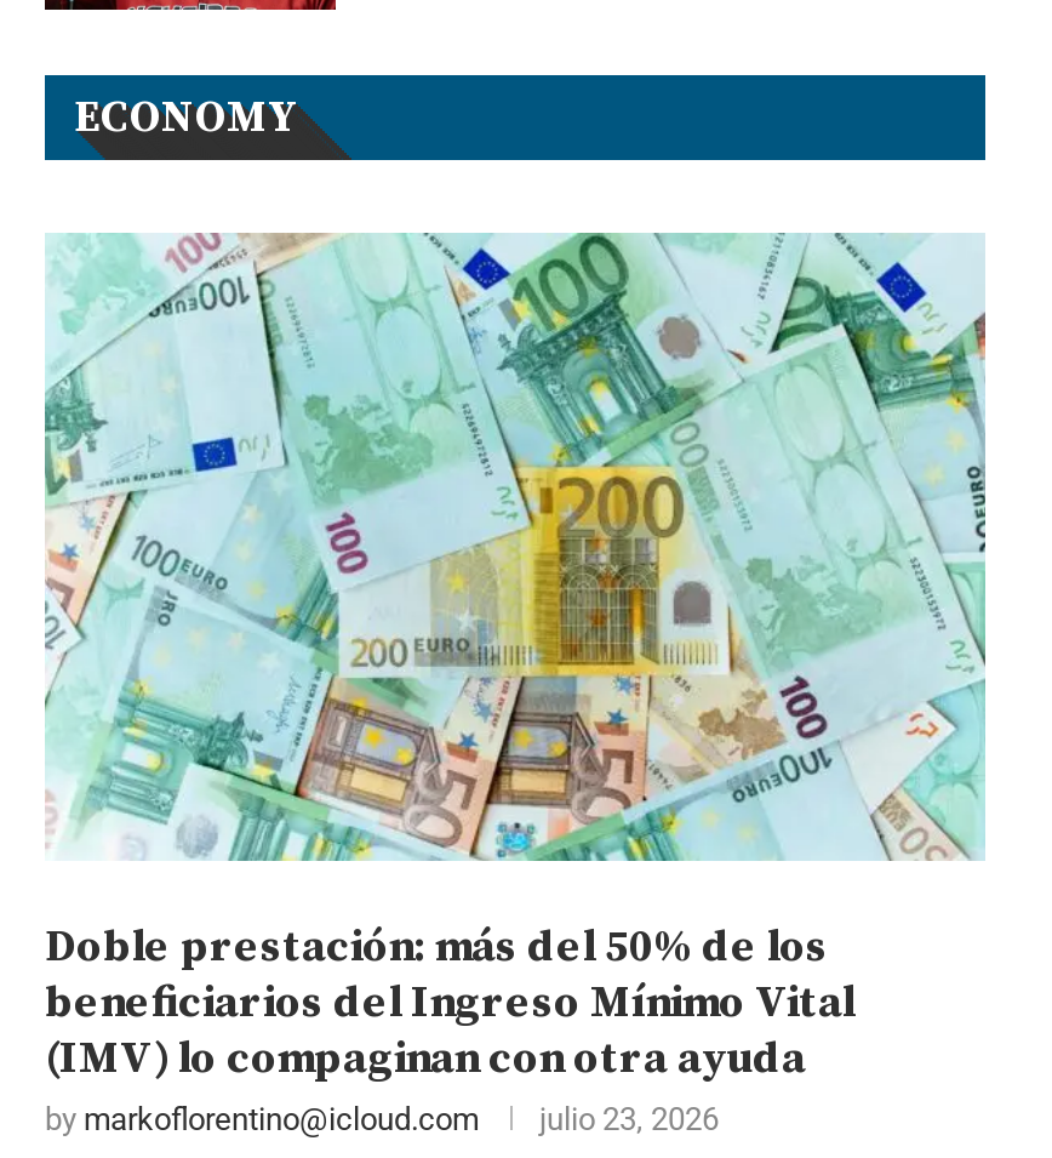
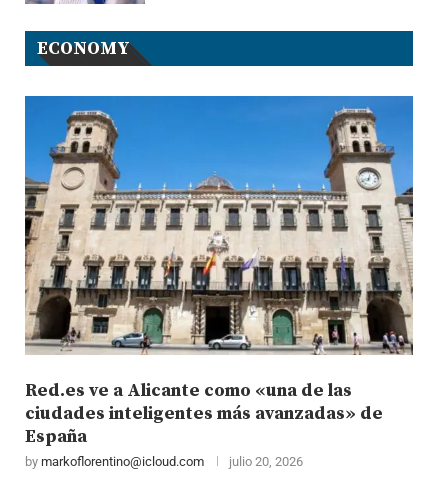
[42,233,988,1085] [image] | Doble prestación: más del 50% de los | beneficiarios del Ingreso Mínimo Vital | (IMV) lo compaginan con otra ayuda -> [24,95,414,448] [image] | Red.es ve a Alicante como «una de las | ciudades inteligentes más avanzadas» de | España
[45,1100,719,1136] by markoflorentino@icloud.com julio 23, 2026 -> [25,454,303,469] by markoflorentino@icloud.com julio 20, 2026

